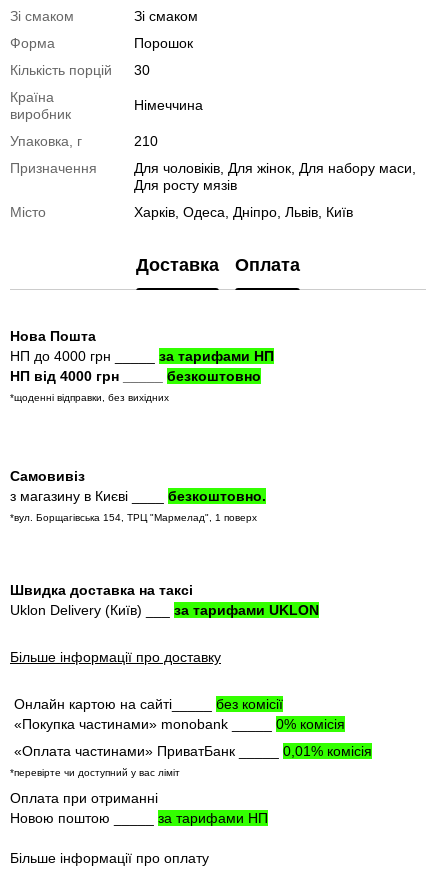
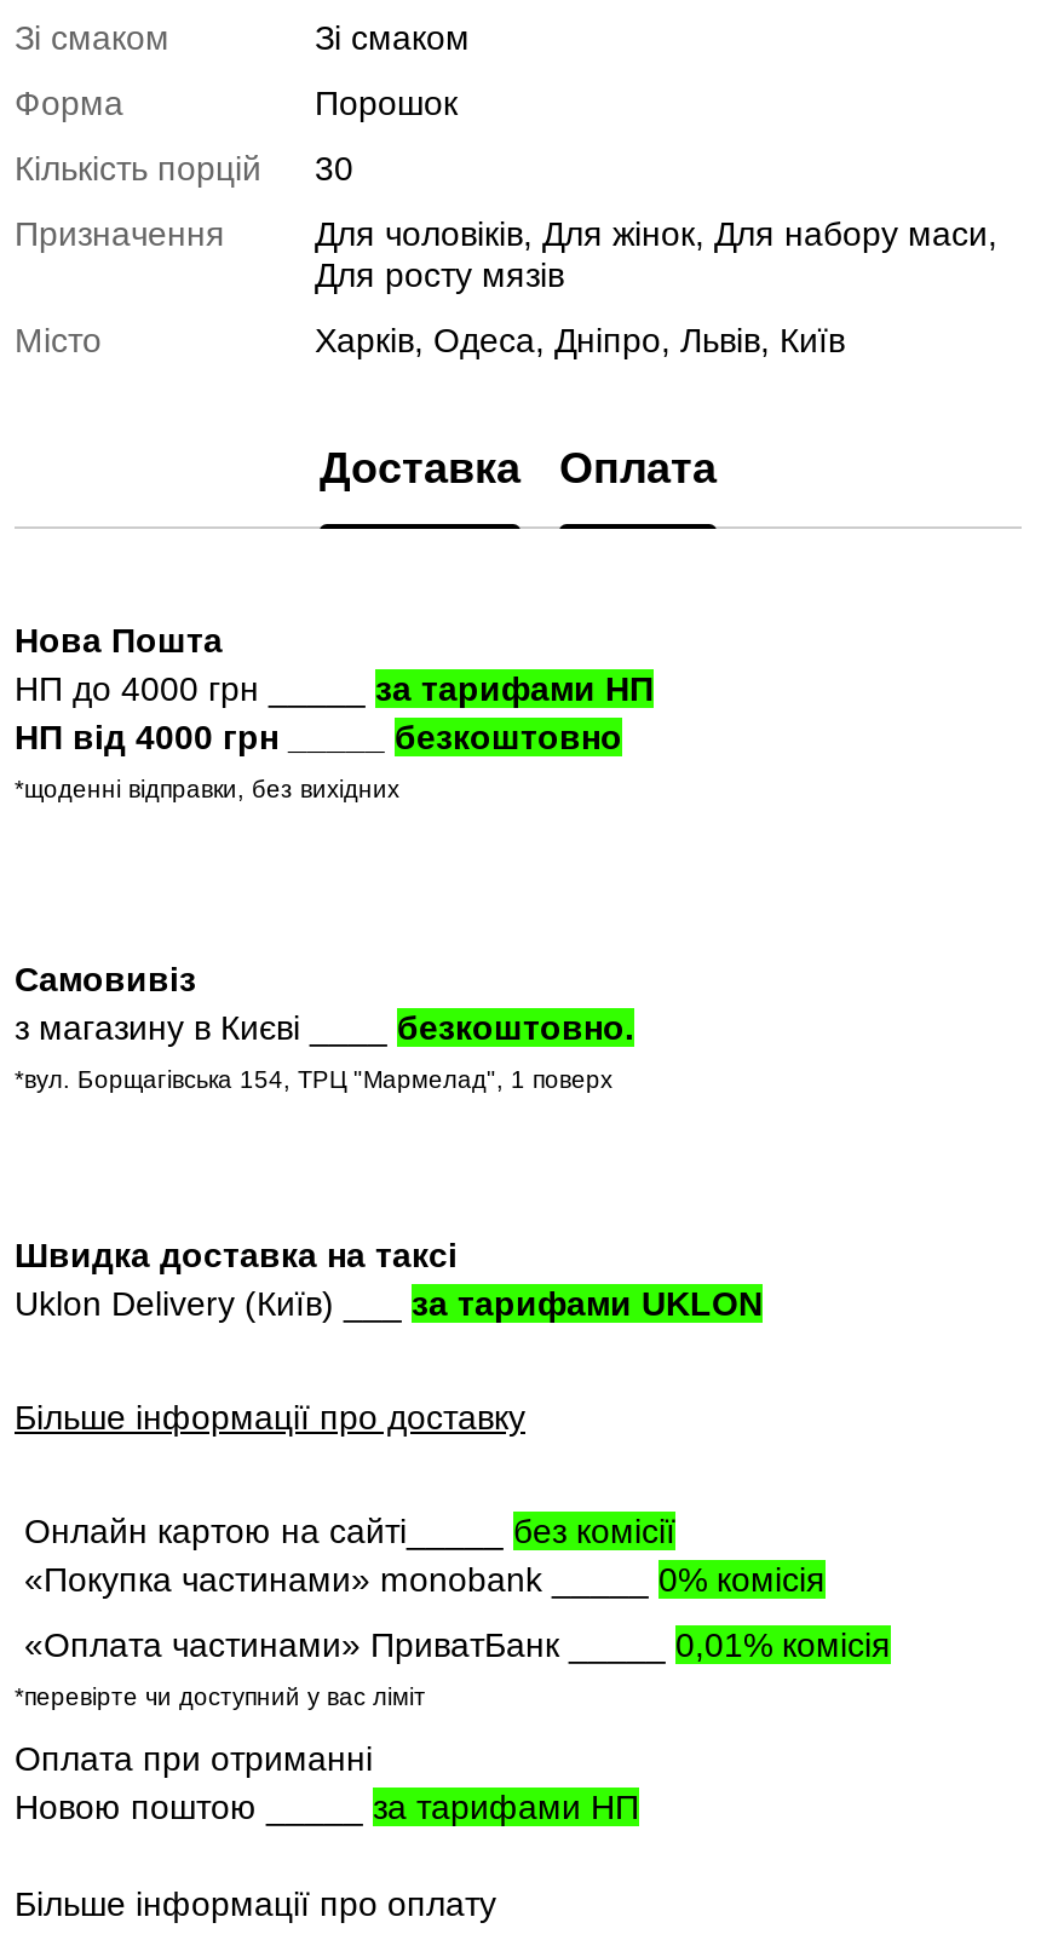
[10,89,71,122] Країна | виробник -> none
[10,97,203,149] Німеччина | Упаковка, г | 210 -> none

